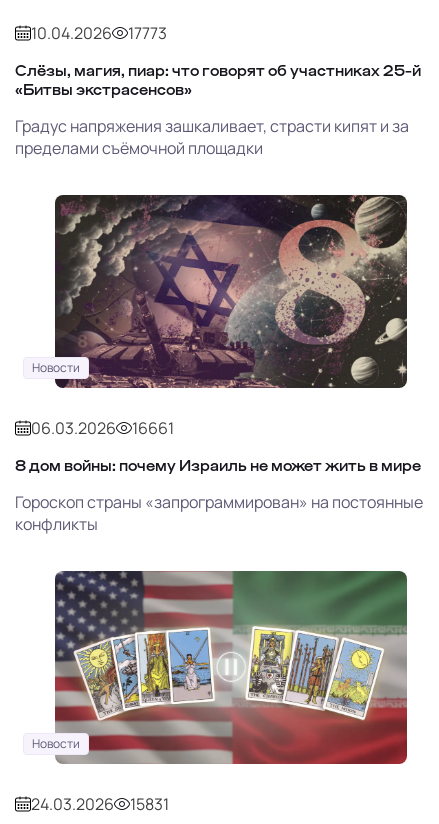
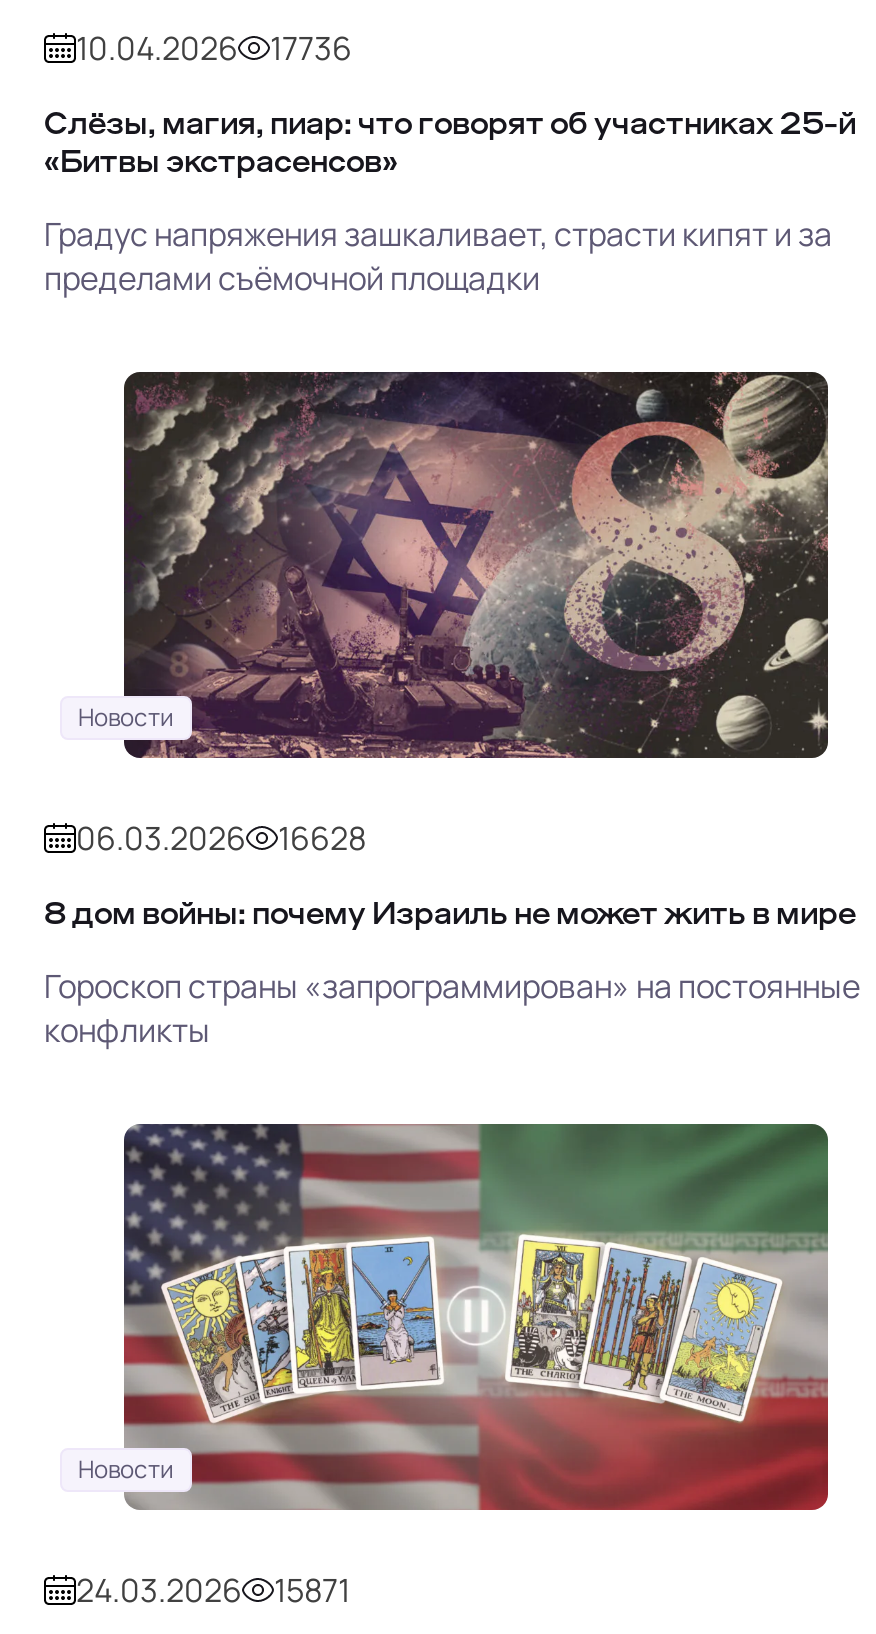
[31,22,167,44] 10.04.2026 17773 -> [76,27,352,71] 10.04.2026 17736
[31,417,174,439] 06.03.2026 16661 -> [76,817,366,861] 06.03.2026 16628
[31,793,169,815] 24.03.2026 15831 -> [76,1569,350,1613] 24.03.2026 15871

